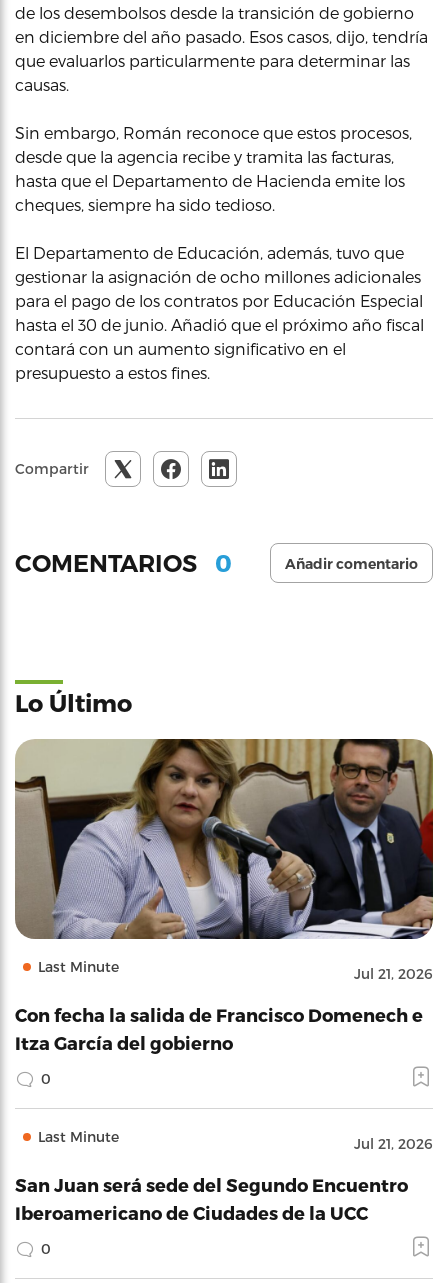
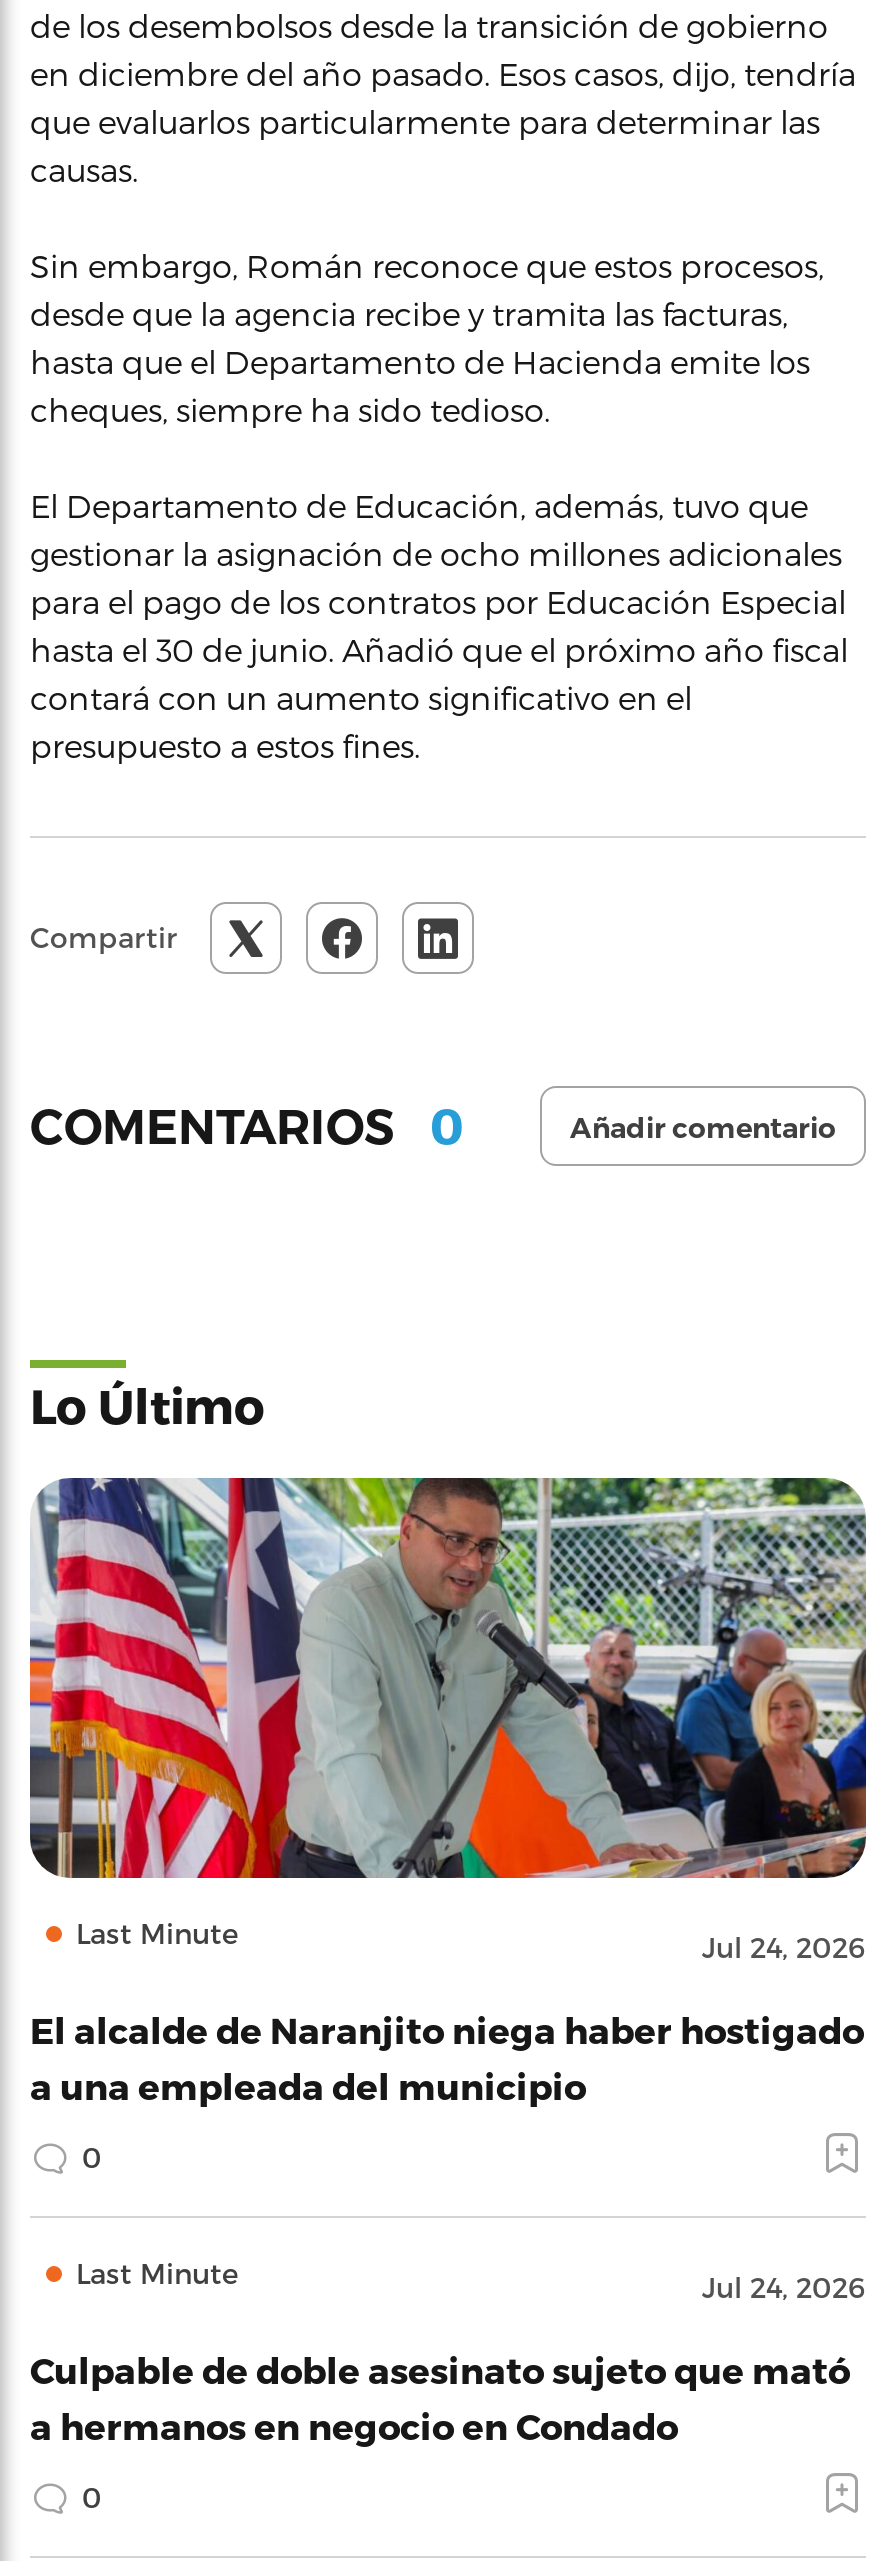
[14,738,434,982] [image] | Jul 21, 2026 -> [28,1476,868,1964] [image] | Jul 24, 2026
[15,1004,423,1053] Con fecha la salida de Francisco Domenech e | Itza García del gobierno -> [30,2008,864,2106] El alcalde de Naranjito niega haber hostigado | a una empleada del municipio
[354,1135,433,1152] Jul 21, 2026 -> [702,2270,866,2304] Jul 24, 2026
[15,1174,408,1223] San Juan será sede del Segundo Encuentro | Iberoamericano de Ciudades de la UCC -> [30,2348,850,2446] Culpable de doble asesinato sujeto que mató | a hermanos en negocio en Condado

